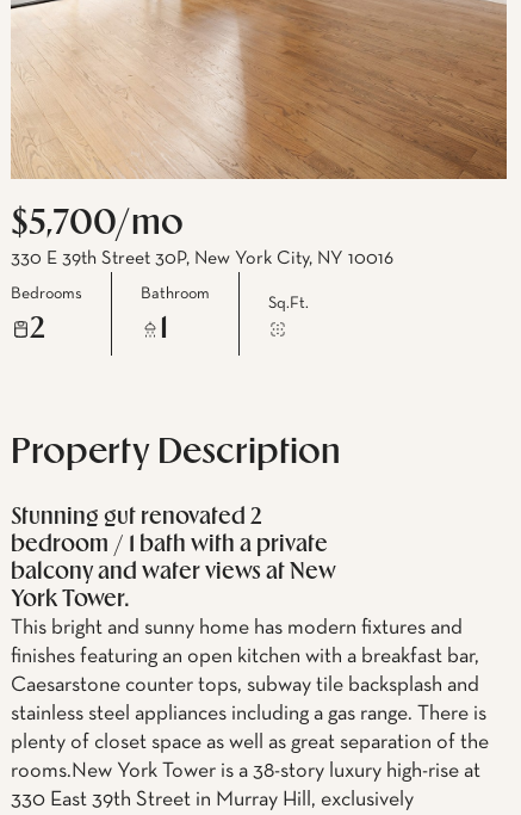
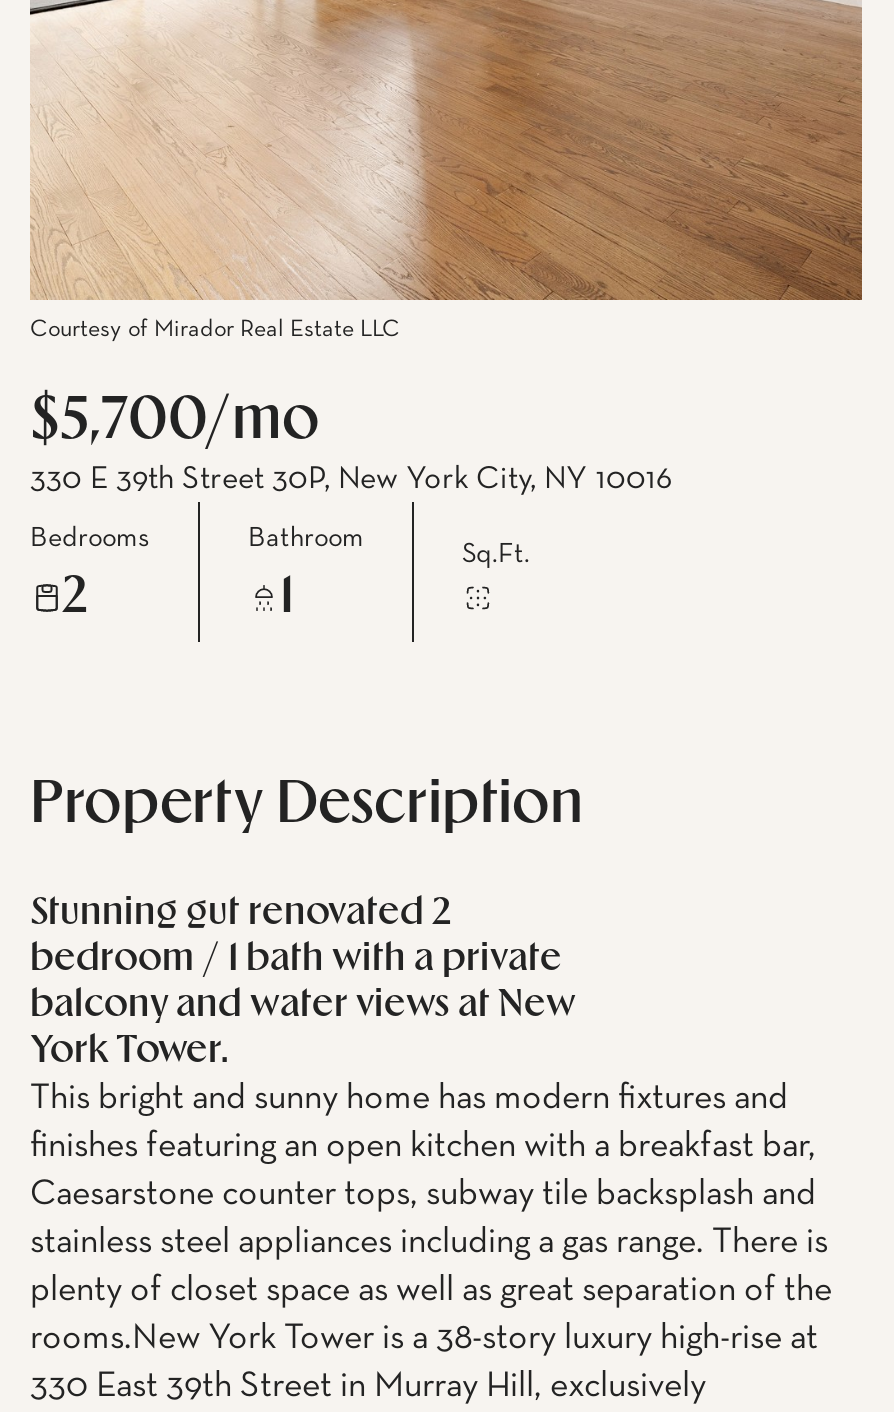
none -> [30,318,400,342] Courtesy of Mirador Real Estate LLC

